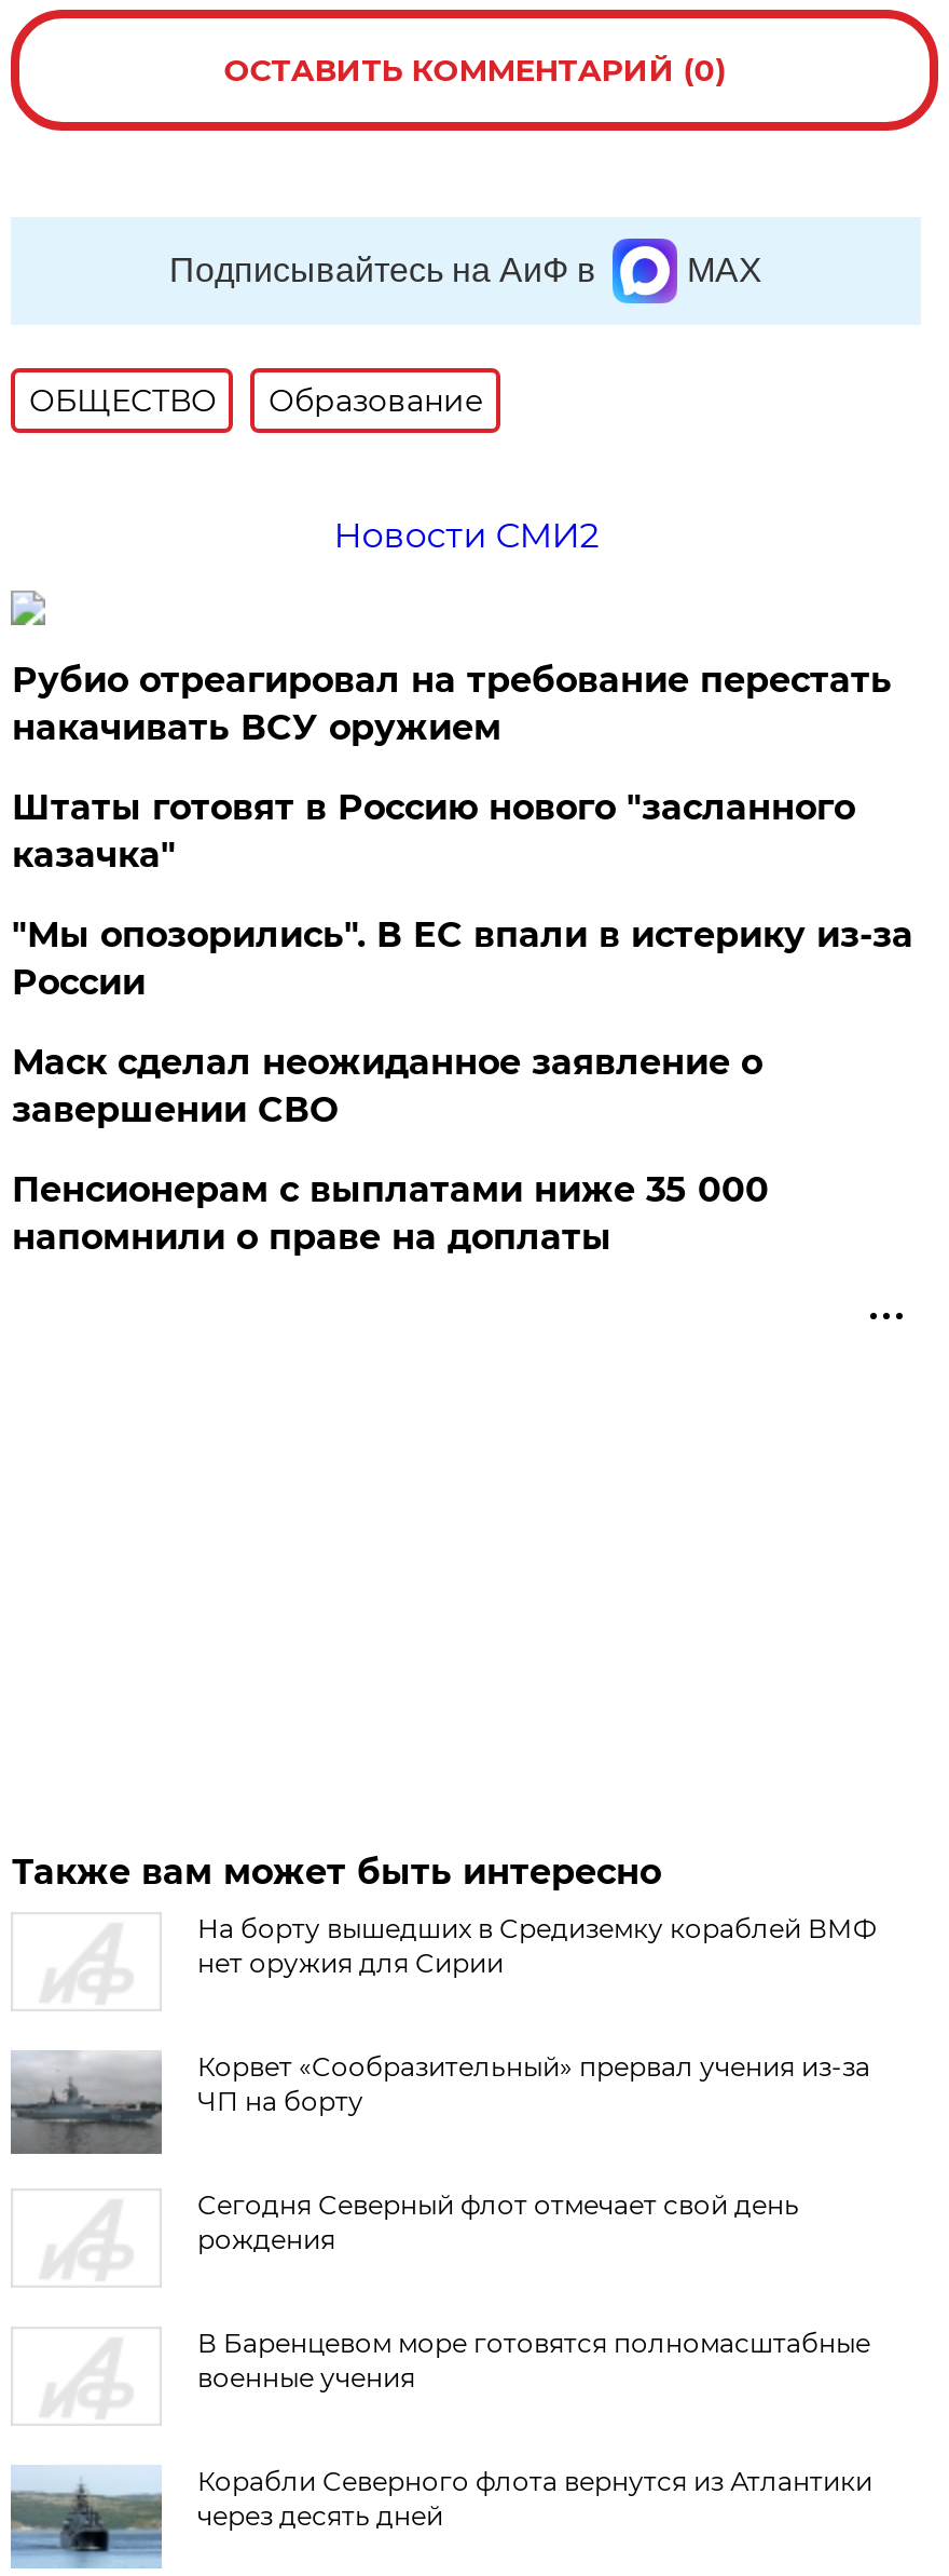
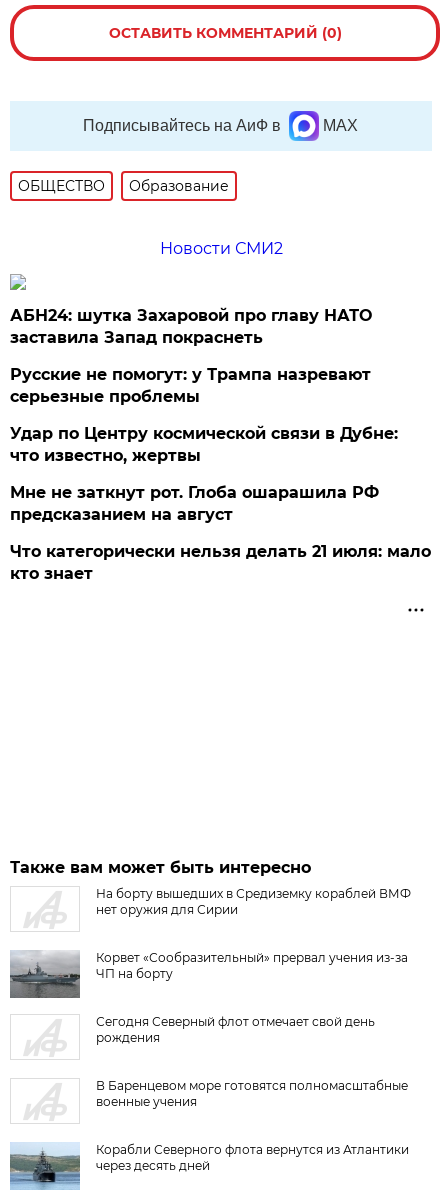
[12,660,892,748] Рубио отреагировал на требование перестать | накачивать ВСУ оружием -> [10,306,372,347] АБН24: шутка Захаровой про главу НАТО | заставила Запад покраснеть
[12,787,855,876] Штаты готовят в Россию нового "засланного | казачка" -> [10,365,371,406] Русские не помогут: у Трампа назревают | серьезные проблемы
[12,914,913,1003] "Мы опозорились". В ЕС впали в истерику из-за | России -> [10,424,398,465] Удар по Центру космической связи в Дубне: | что известно, жертвы
[12,1042,762,1130] Маск сделал неожиданное заявление о | завершении СВО -> [10,483,379,524] Мне не заткнут рот. Глоба ошарашила РФ | предсказанием на август
[12,1169,769,1258] Пенсионерам с выплатами ниже 35 000 | напомнили о праве на доплаты -> [10,542,431,583] Что категорически нельзя делать 21 июля: мало | кто знает

